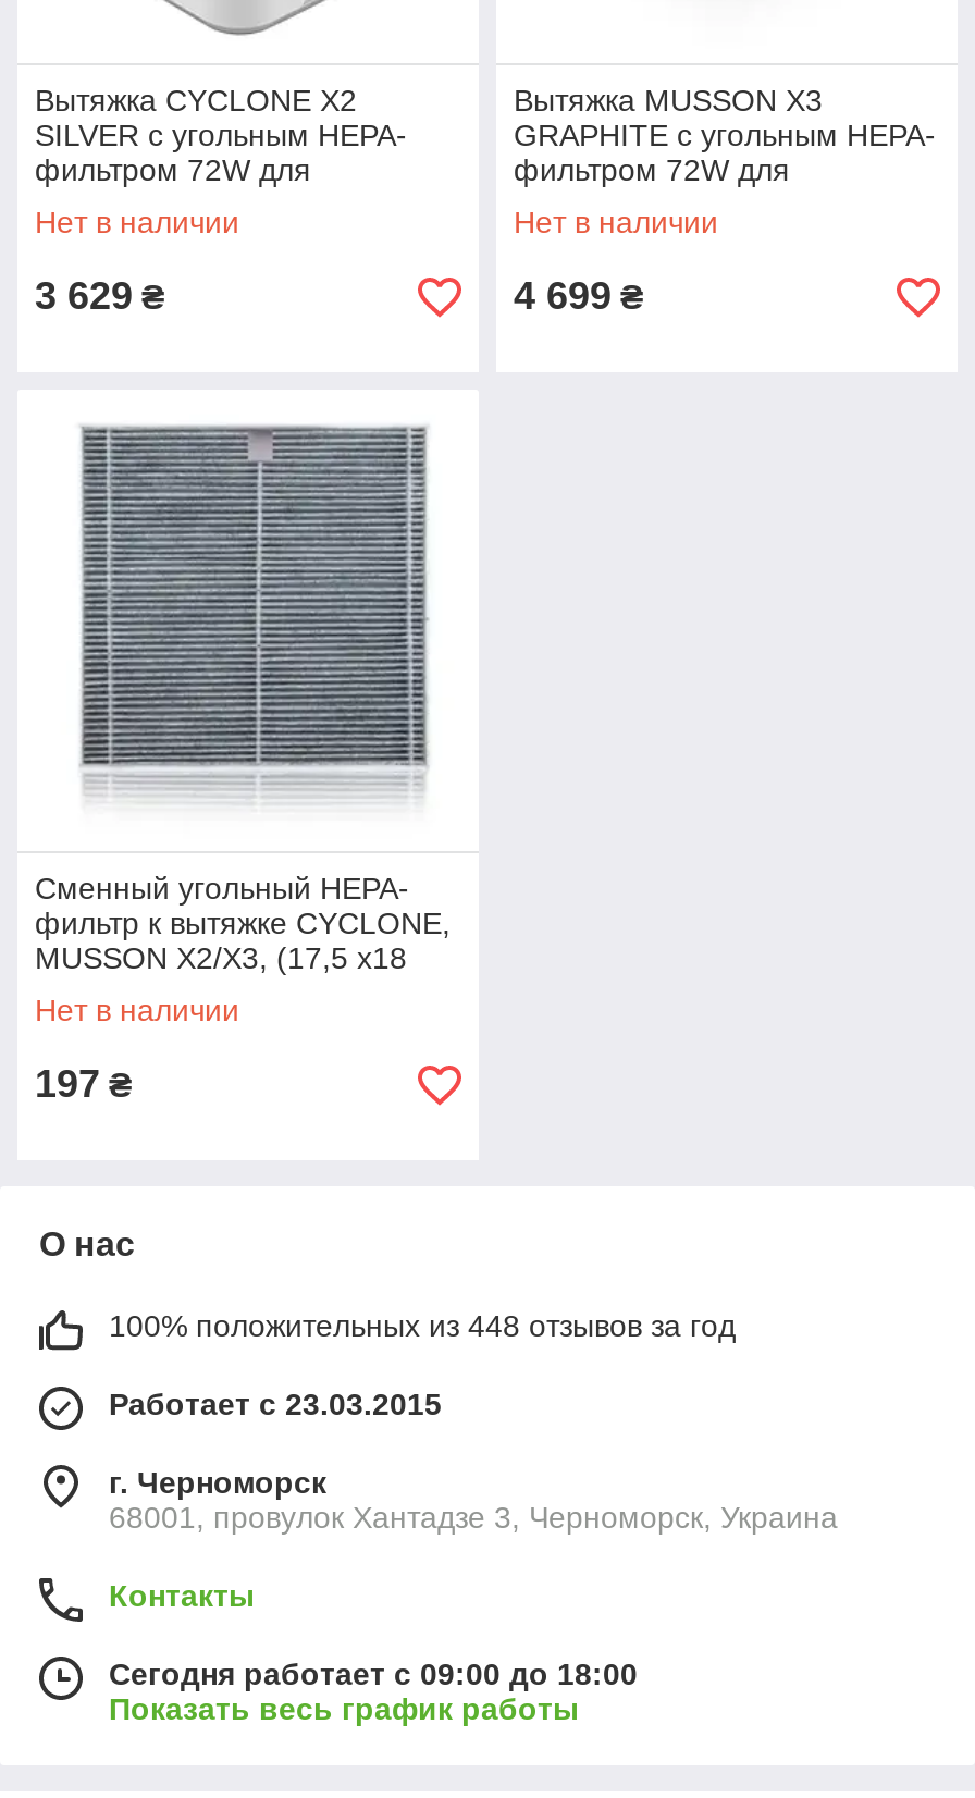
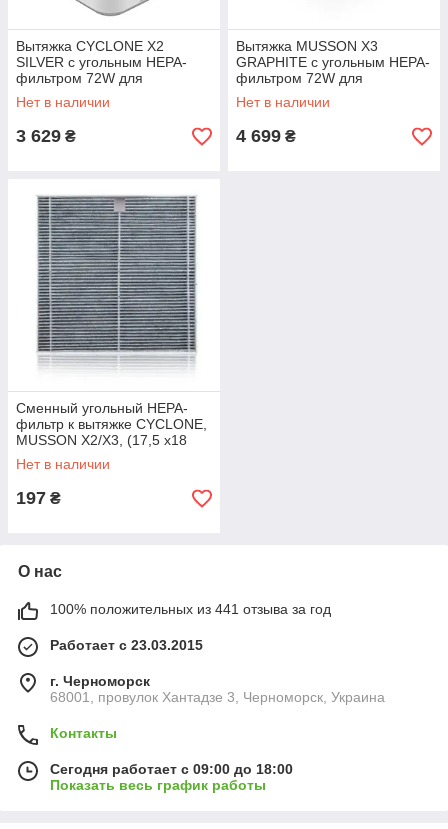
[109,1308,736,1343] 100% положительных из 448 отзывов за год -> [50,601,331,617] 100% положительных из 441 отзыва за год

